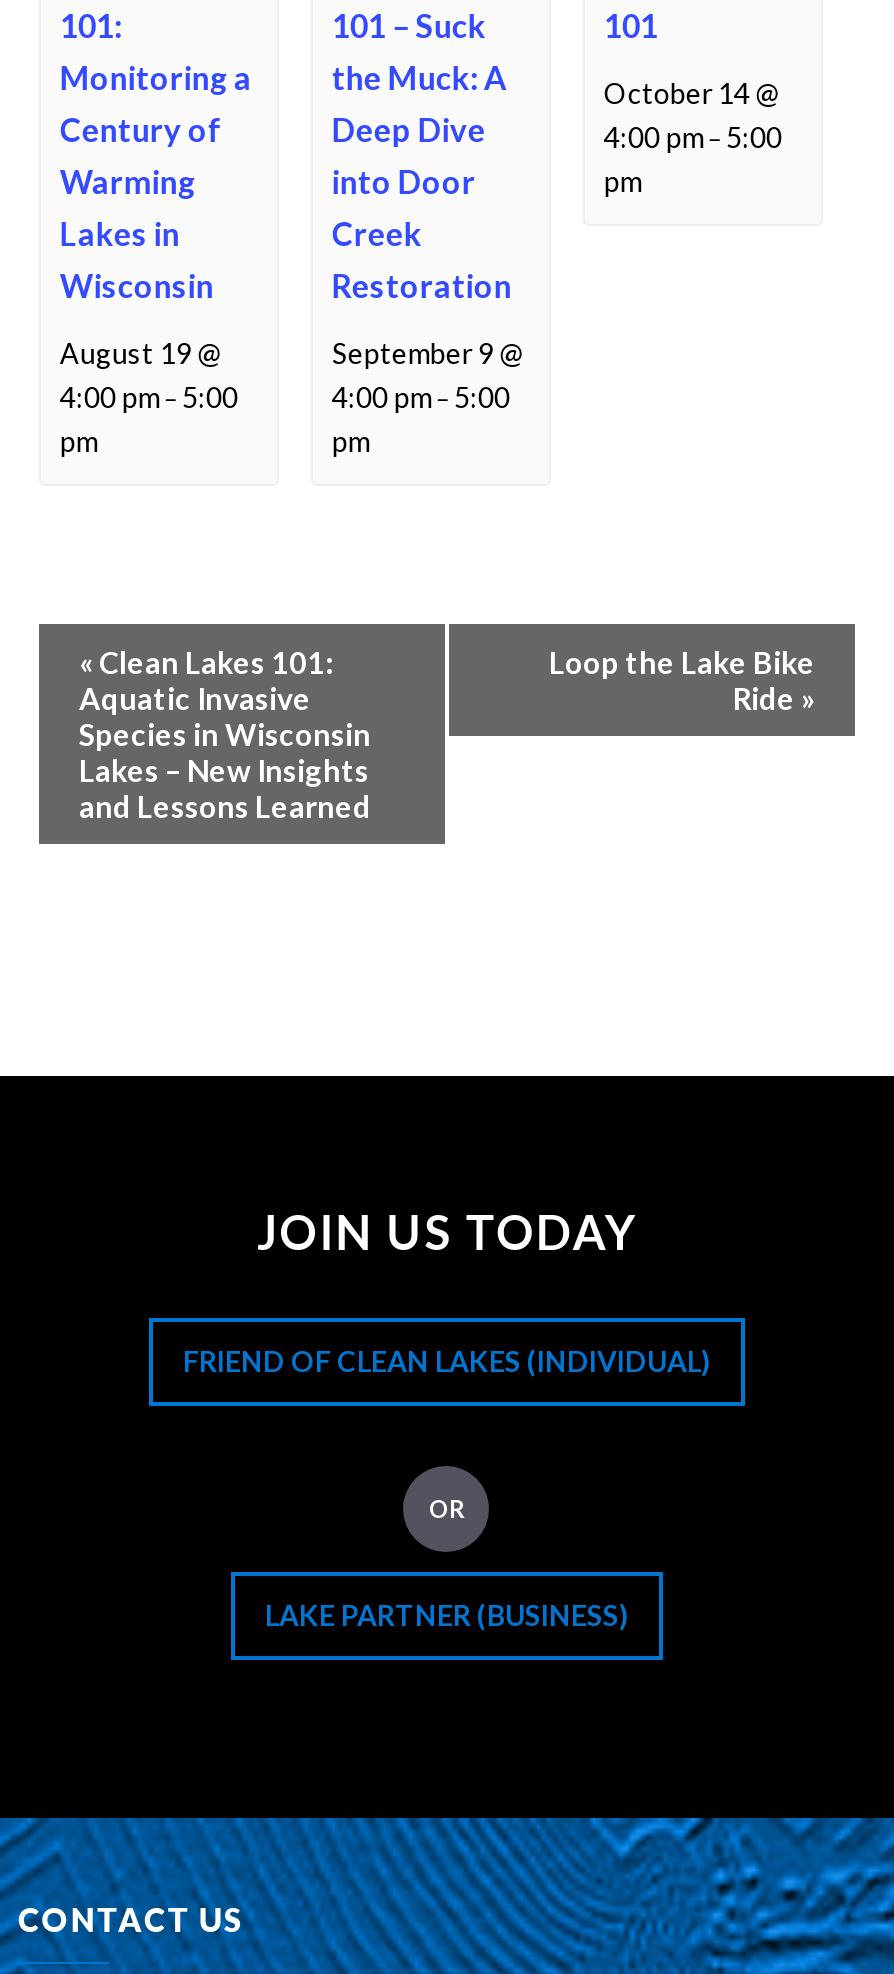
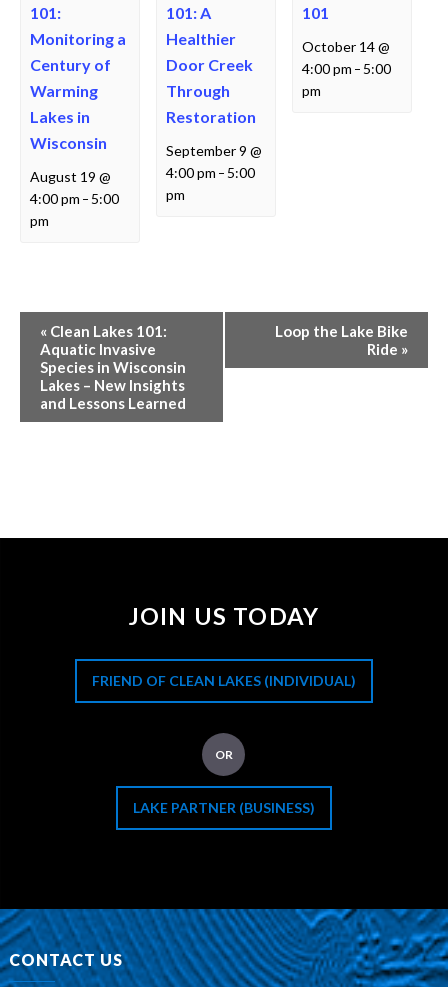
[332,7,506,253] 101 – Suck | the Muck: A | Deep Dive | into Door | Creek -> [166,3,253,100] 101: A | Healthier | Door Creek | Through
moved [332,267,524,459] -> [166,107,262,203]: Restoration | September 9 @ | 4:00 pm – 5:00 | pm

